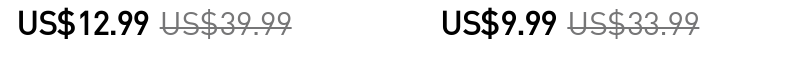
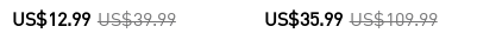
[440,12,699,44] US$9.99 US$33.99 -> [264,12,437,31] US$35.99 US$109.99

